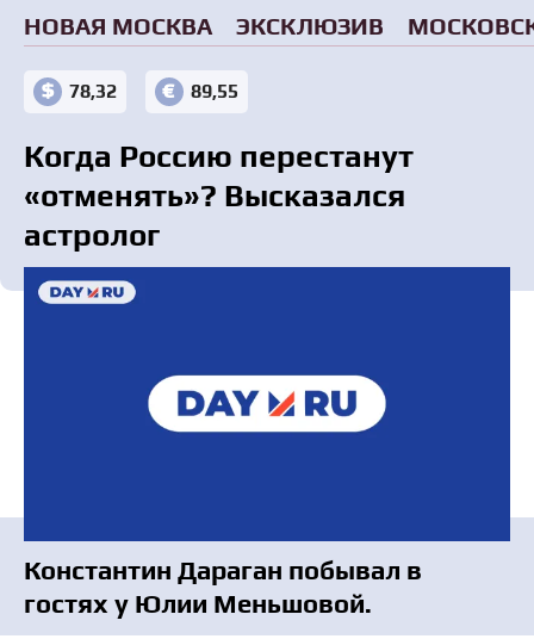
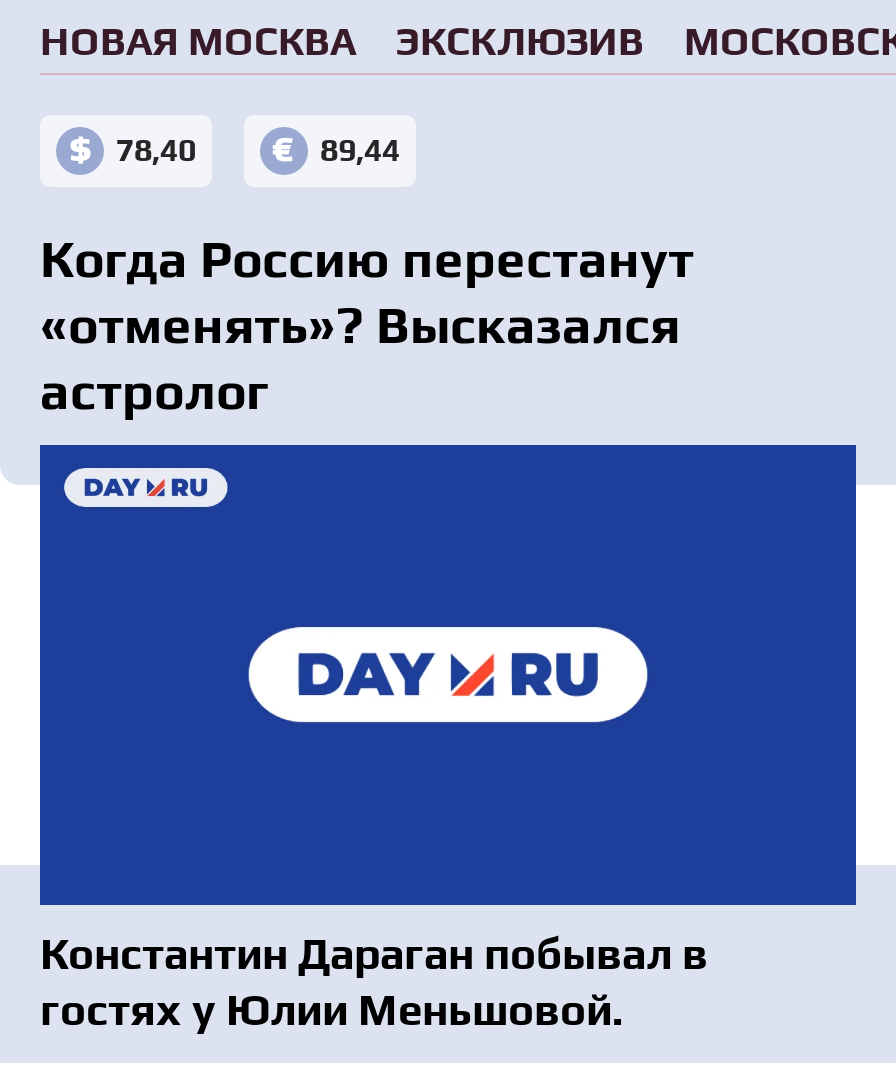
[69,80,117,103] 78,32 -> [116,131,196,169] 78,40
[191,80,238,103] 89,55 -> [320,131,400,169] 89,44

